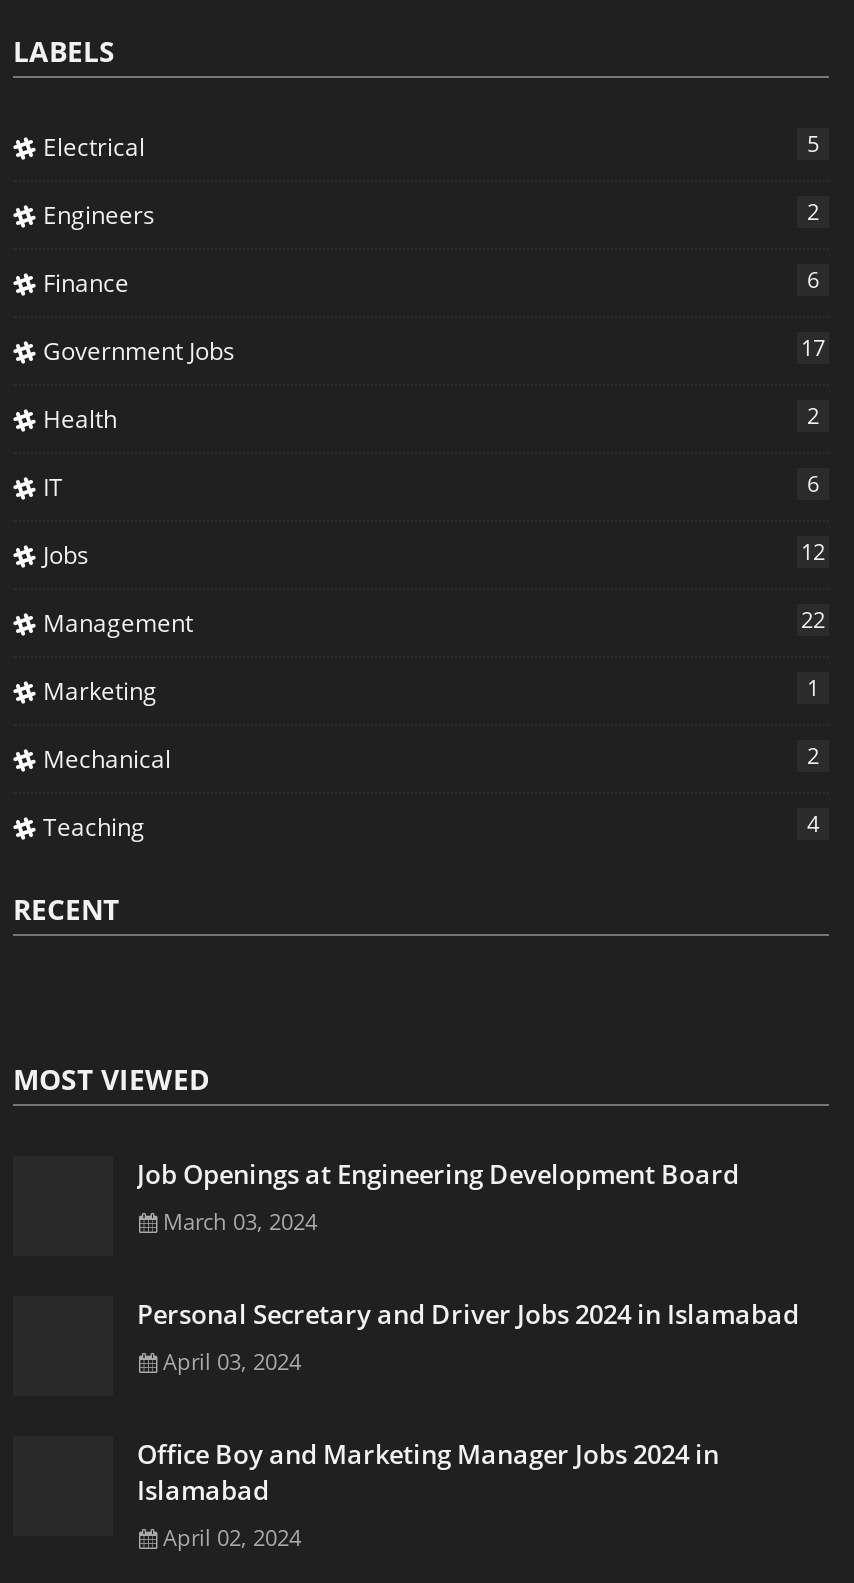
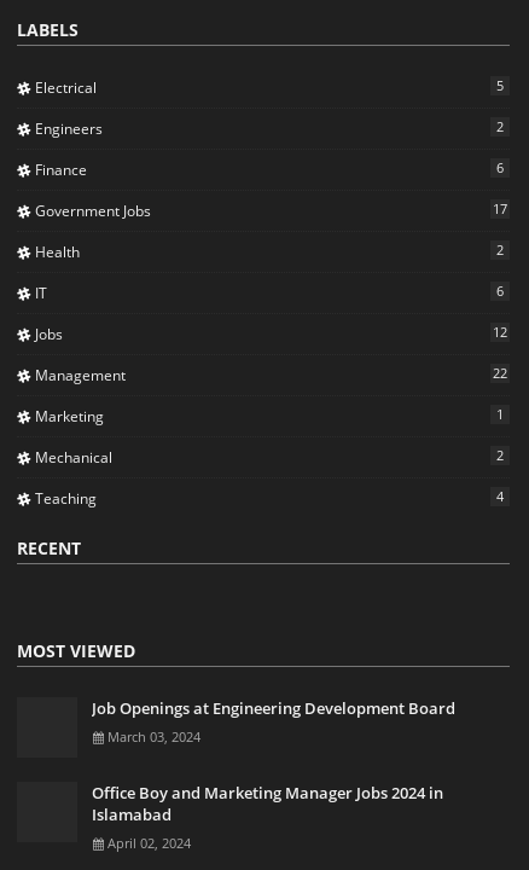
[137,1296,799,1376] Personal Secretary and Driver Jobs 2024 in Islamabad | April 03, 2024 -> none

